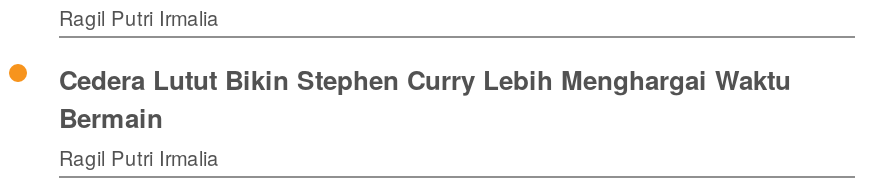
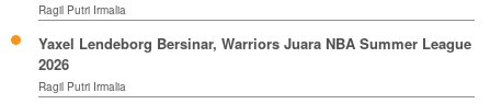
[59,60,791,136] Cedera Lutut Bikin Stephen Curry Lebih Menghargai Waktu | Bermain -> [38,33,471,75] Yaxel Lendeborg Bersinar, Warriors Juara NBA Summer League | 2026

